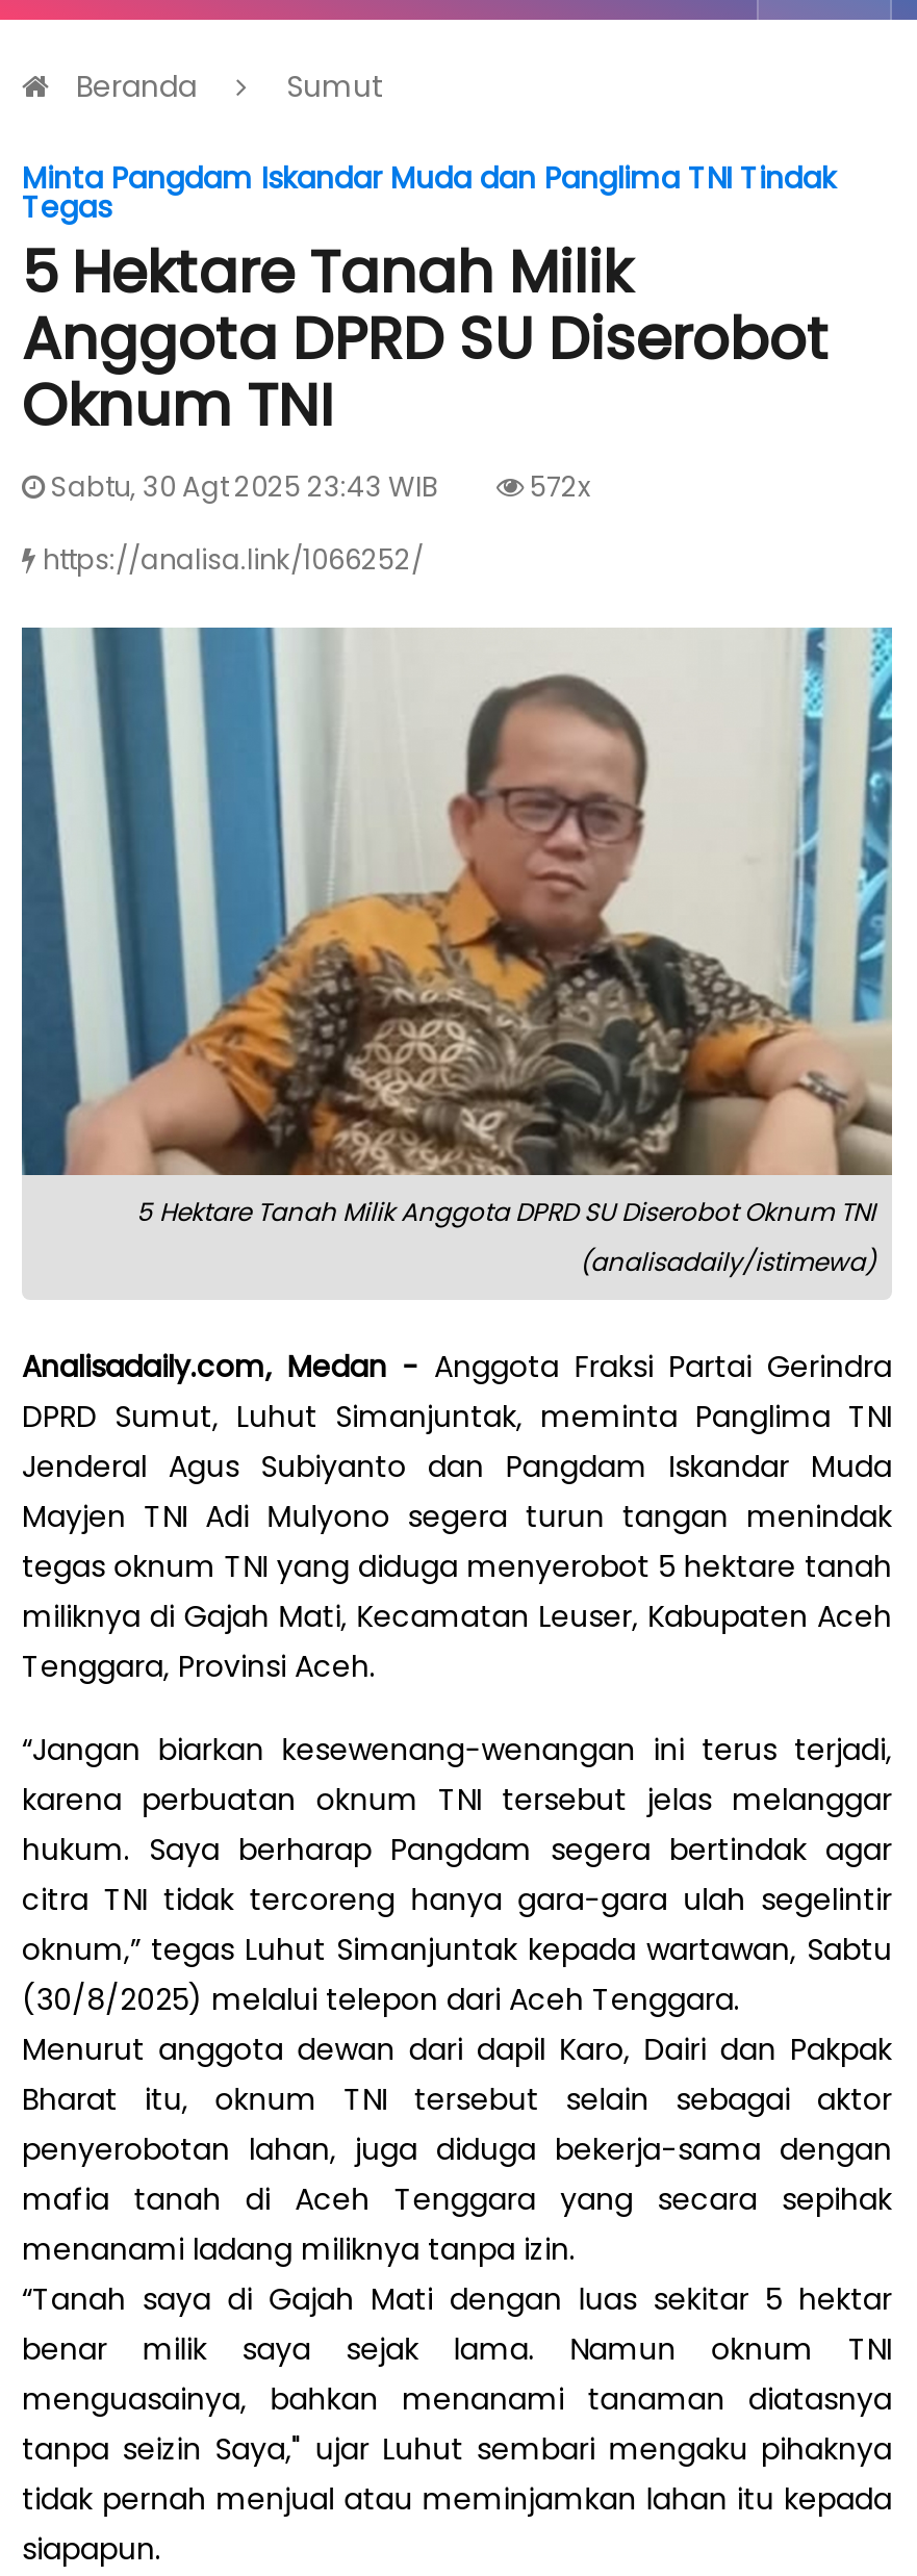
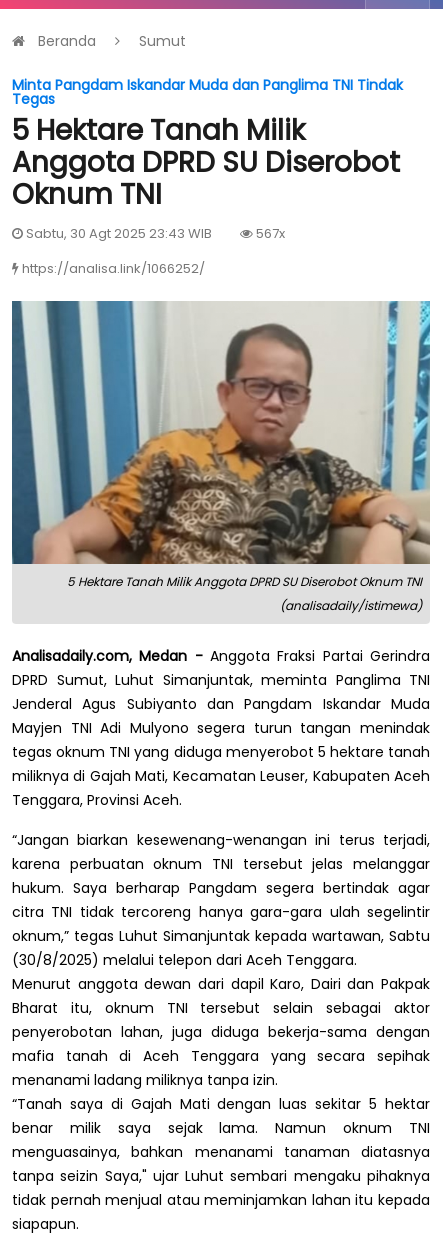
[524,467,590,506] 572x -> [253,224,285,243] 567x

